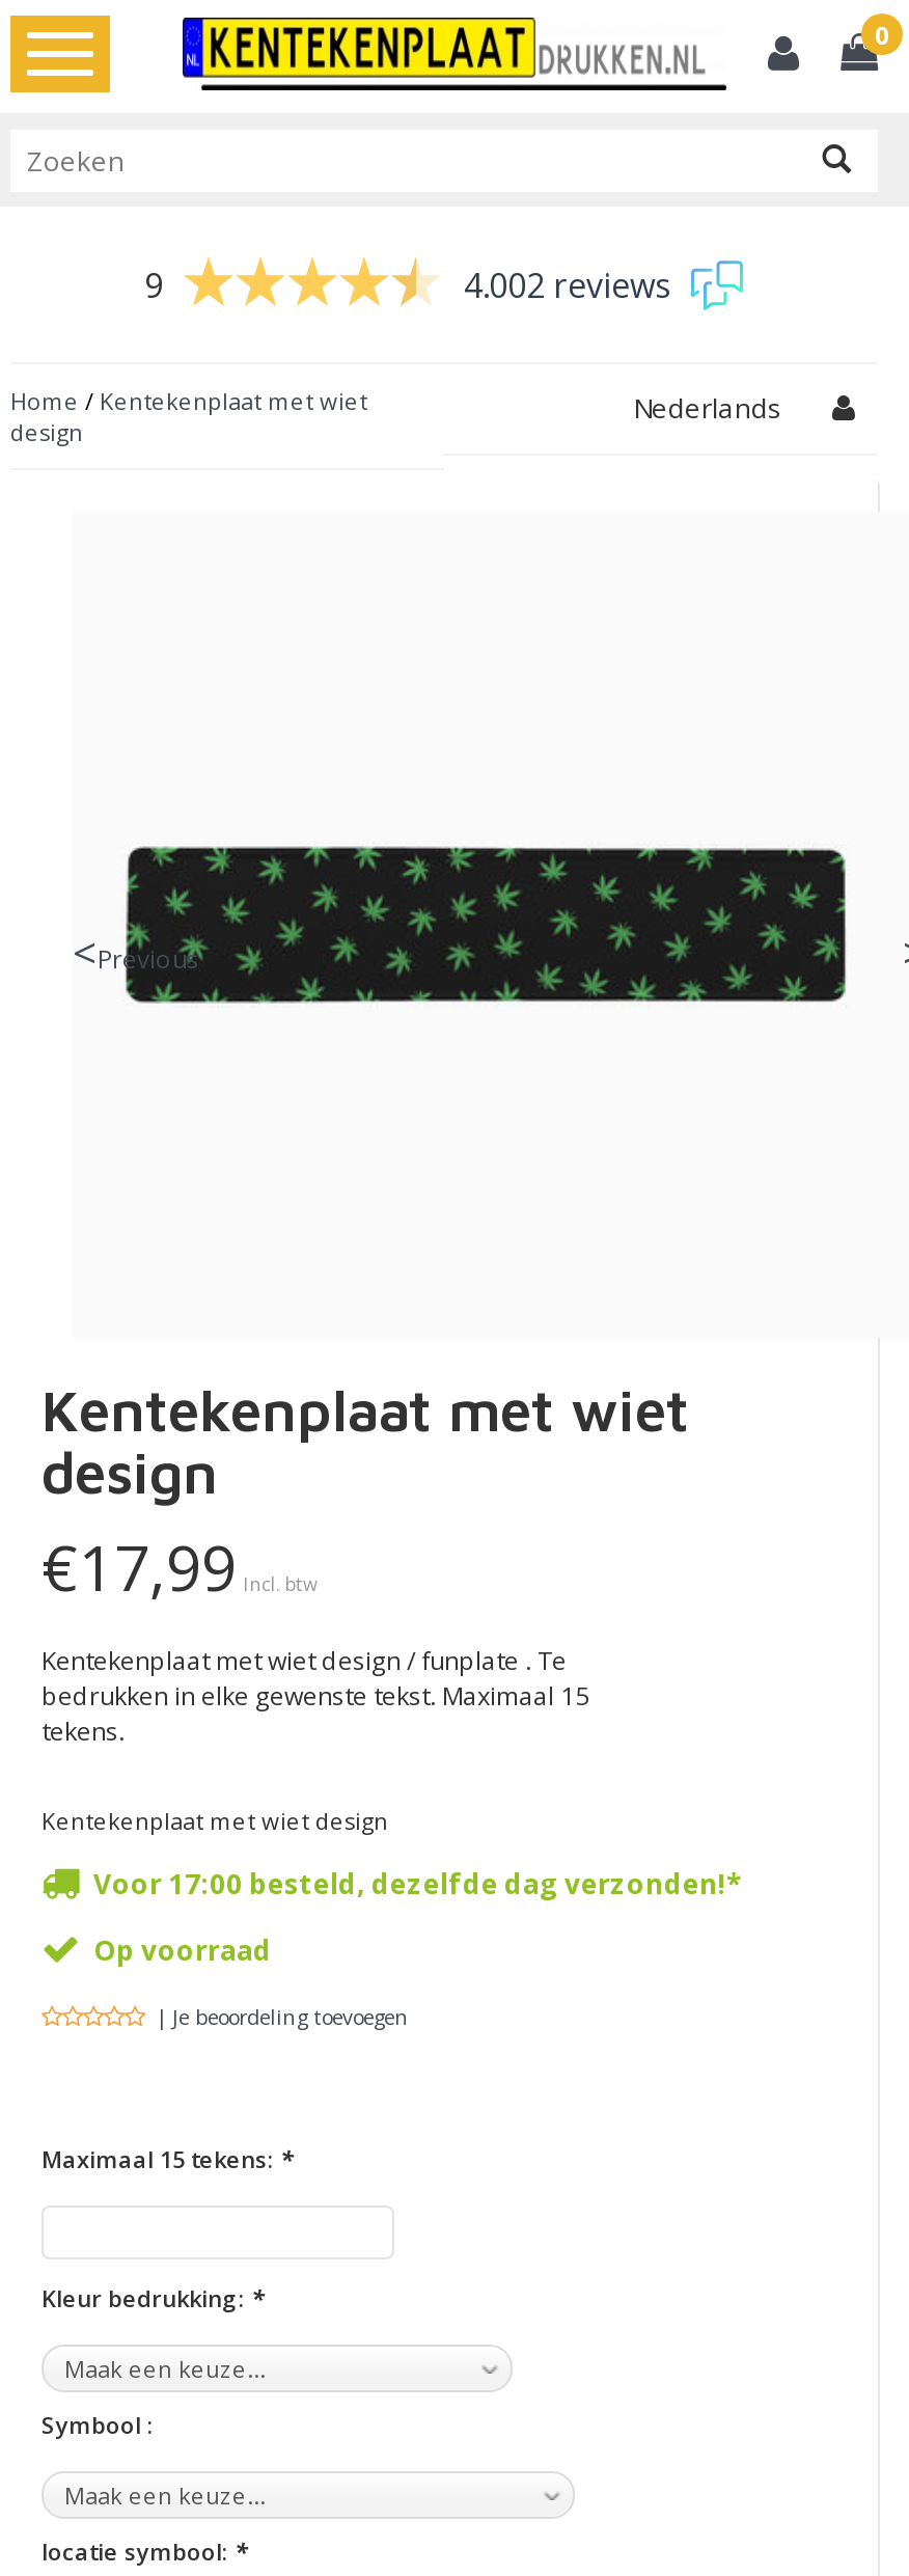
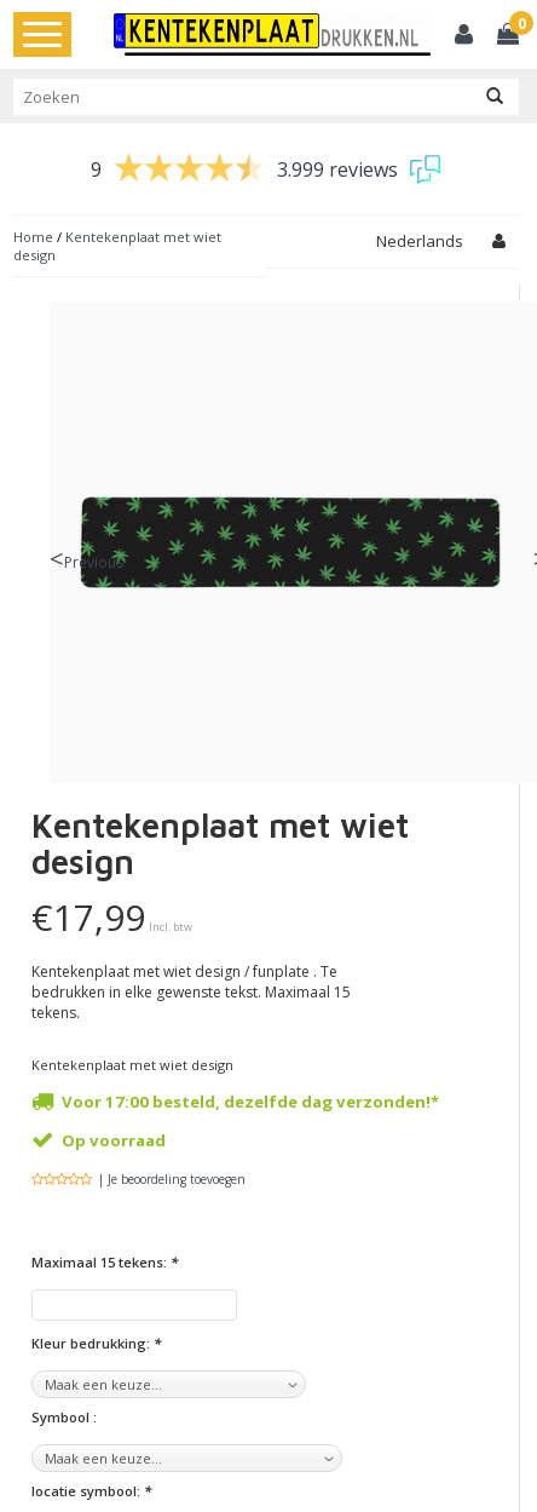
[464,262,671,307] 4.002 reviews -> [278,156,399,182] 3.999 reviews

